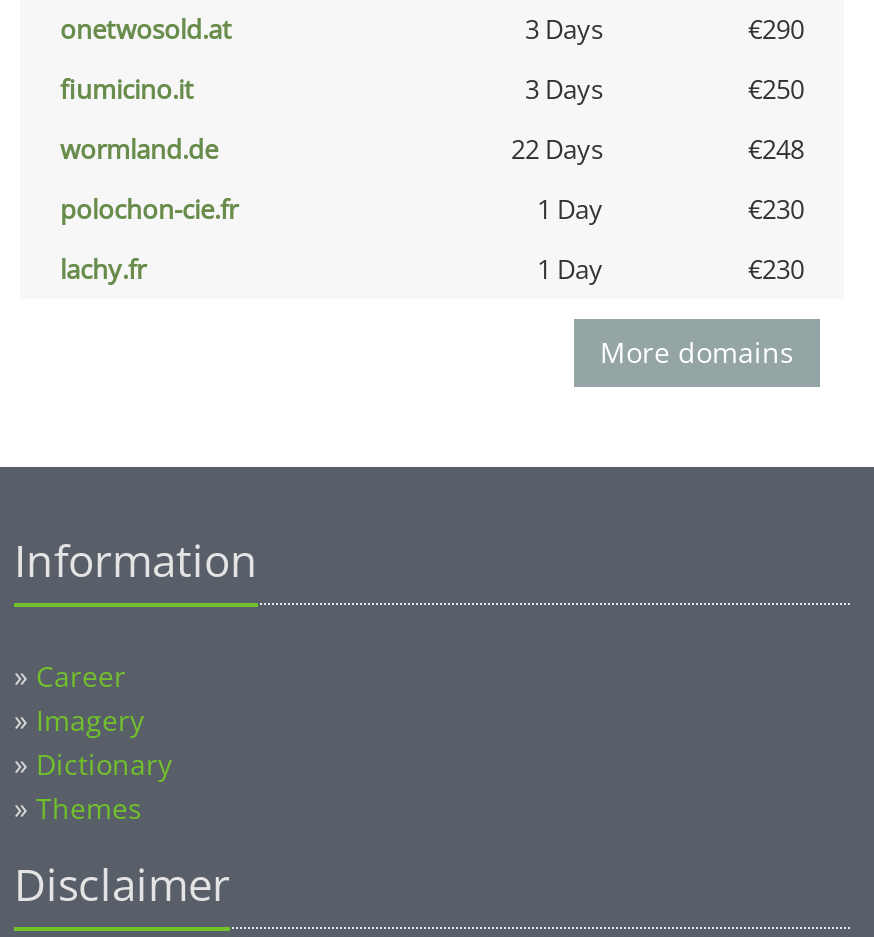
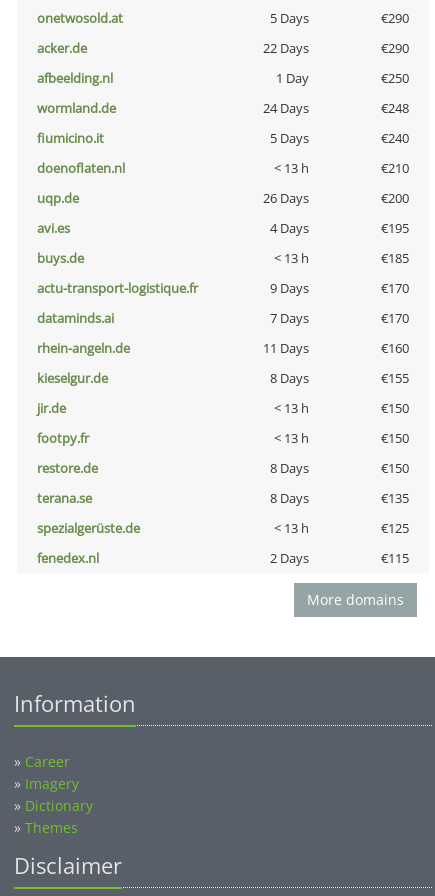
[525,10,603,46] 3 Days -> [269,8,308,26] 5 Days
[60,70,603,106] fiumicino.it | 3 Days -> [37,38,409,86] acker.de | 22 Days | €290 | afbeelding.nl | 1 Day
[511,130,603,166] 22 Days -> [262,98,308,116] 24 Days
[60,190,804,286] polochon-cie.fr | 1 Day | €230 | lachy.fr | 1 Day | €230 -> [37,128,409,566] fiumicino.it | 5 Days | €240 | doenoflaten.nl | < 13 h | €210 | uqp.de | 26 Days | €200 | avi.es | 4 Days | €195 | buys.de | < 13 h | €185 | actu-transport-logistique.fr | 9 Days | €170 | dataminds.ai | 7 Days | €170 | rhein-angeln.de | 11 Days | €160 | kieselgur.de | 8 Days | €155 | jir.de | < 13 h | €150 | footpy.fr | < 13 h | €150 | restore.de | 8 Days | €150 | terana.se | 8 Days | €135 | spezialgerüste.de | < 13 h | €125 | fenedex.nl | 2 Days | €115

